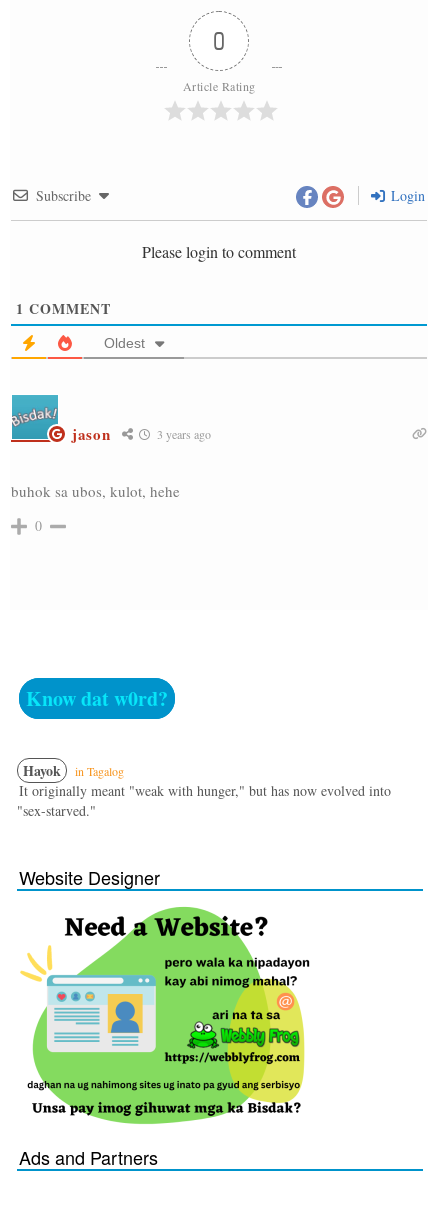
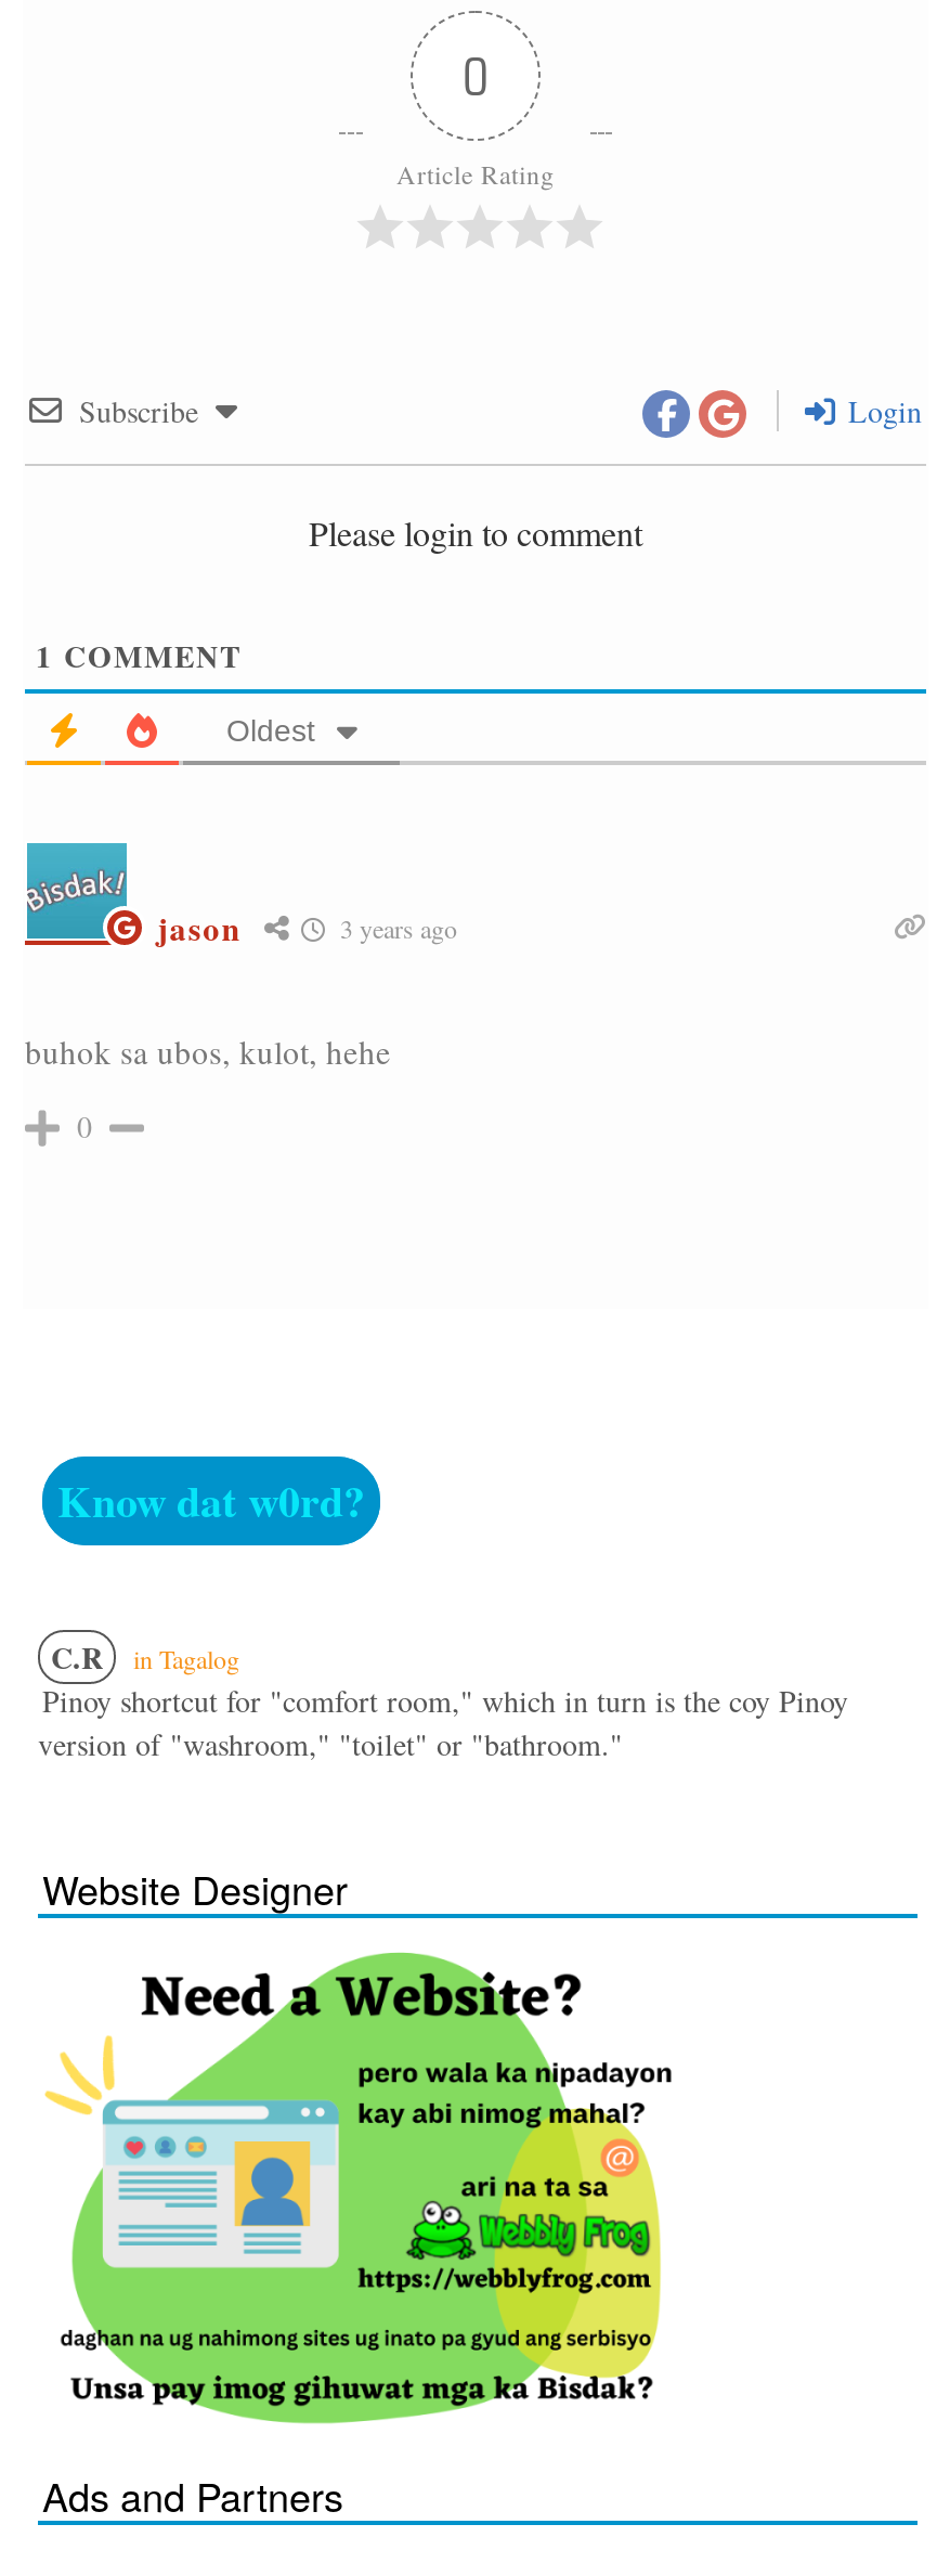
[23,760,61,781] Hayok -> [51,1634,103,1680] C.R
[17,781,391,820] It originally meant "weak with hunger," but has now evolved into | "sex-starved." -> [38,1680,848,1764] Pinoy shortcut for "comfort room," which in turn is the coy Pinoy | version of "washroom," "toilet" or "bathroom."

